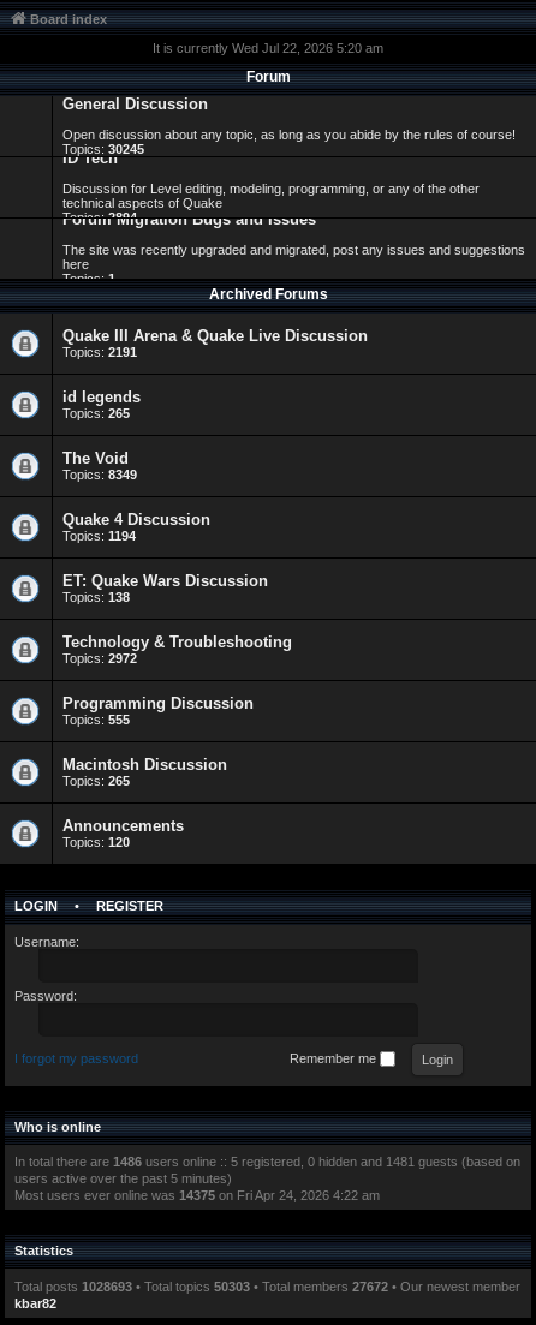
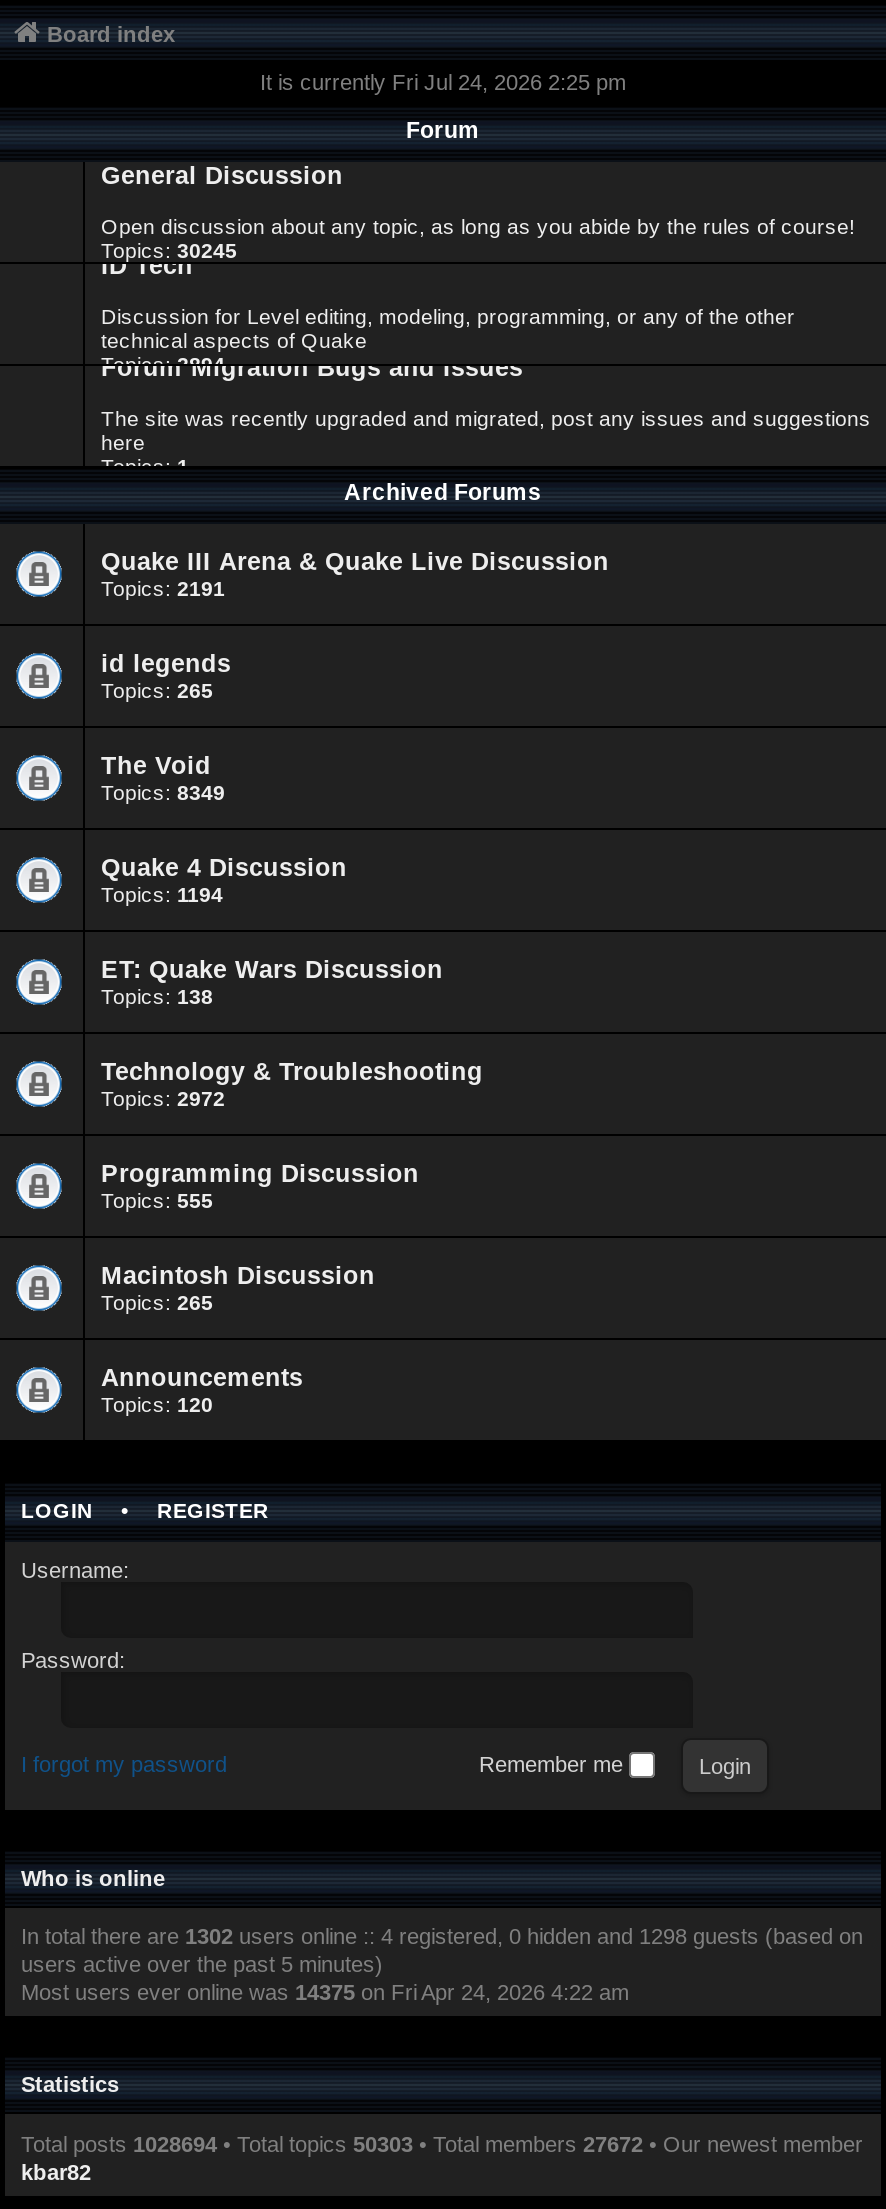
[153,41,383,55] It is currently Wed Jul 22, 2026 5:20 am -> [260,70,626,94] It is currently Fri Jul 24, 2026 2:25 pm
[14,1155,520,1169] In total there are 1486 users online :: 5 registered, 0 hidden and 1481 guests (based on -> [21,1925,863,1949] In total there are 1302 users online :: 4 registered, 0 hidden and 1298 guests (based on
[14,1279,520,1294] Total posts 1028693 • Total topics 50303 • Total members 27672 • Our newest member -> [21,2132,863,2156] Total posts 1028694 • Total topics 50303 • Total members 27672 • Our newest member

